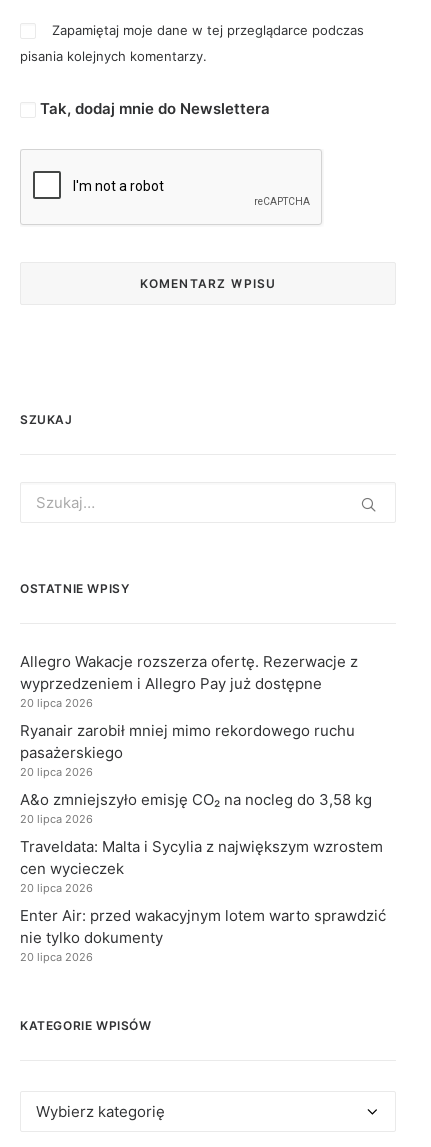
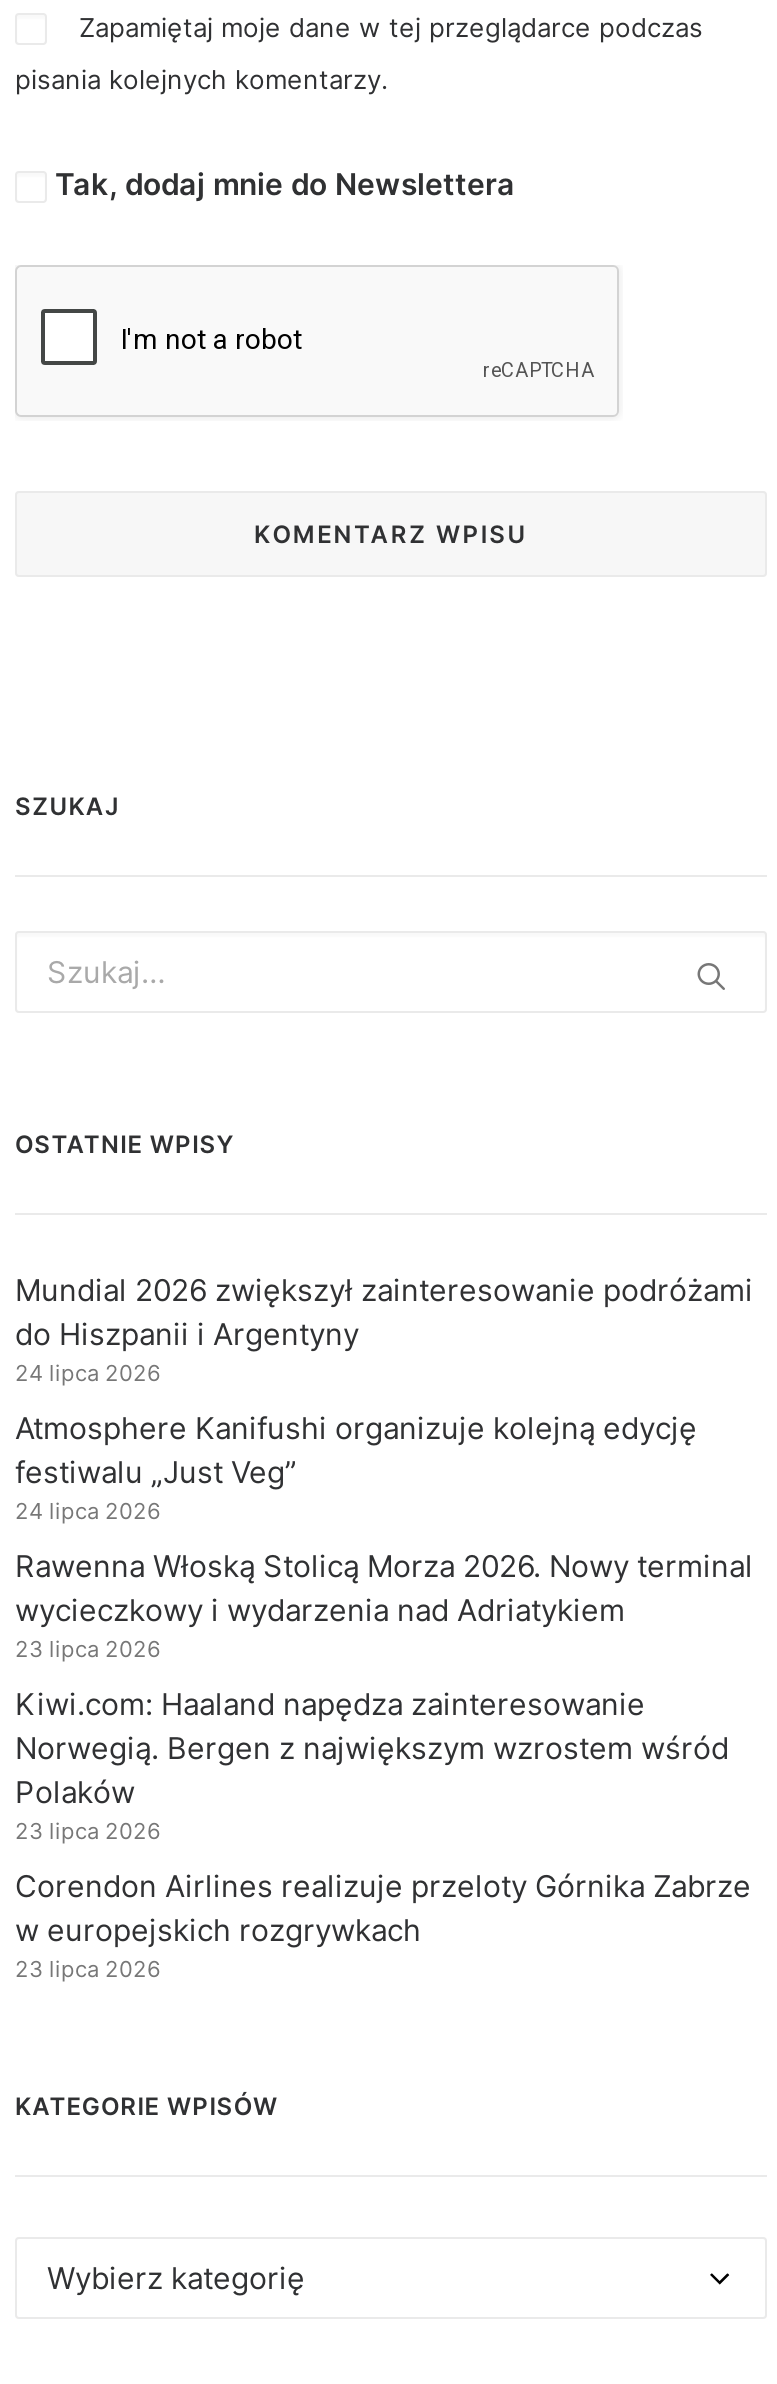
[20,652,358,710] Allegro Wakacje rozszerza ofertę. Rezerwacje z | wyprzedzeniem i Allegro Pay już dostępne | 20 lipca 2026 -> [15,1271,753,1387] Mundial 2026 zwiększył zainteresowanie podróżami | do Hiszpanii i Argentyny | 24 lipca 2026
[20,721,355,779] Ryanair zarobił mniej mimo rekordowego ruchu | pasażerskiego | 20 lipca 2026 -> [15,1409,697,1525] Atmosphere Kanifushi organizuje kolejną edycję | festiwalu „Just Veg” | 24 lipca 2026
[20,790,372,826] A&o zmniejszyło emisję CO₂ na nocleg do 3,58 kg | 20 lipca 2026 -> [15,1547,753,1663] Rawenna Włoską Stolicą Morza 2026. Nowy terminal | wycieczkowy i wydarzenia nad Adriatykiem | 23 lipca 2026
[20,837,383,895] Traveldata: Malta i Sycylia z największym wzrostem | cen wycieczek | 20 lipca 2026 -> [15,1685,729,1845] Kiwi.com: Haaland napędza zainteresowanie | Norwegią. Bergen z największym wzrostem wśród | Polaków | 23 lipca 2026
[20,906,386,964] Enter Air: przed wakacyjnym lotem warto sprawdzić | nie tylko dokumenty | 20 lipca 2026 -> [15,1867,751,1983] Corendon Airlines realizuje przeloty Górnika Zabrze | w europejskich rozgrywkach | 23 lipca 2026

